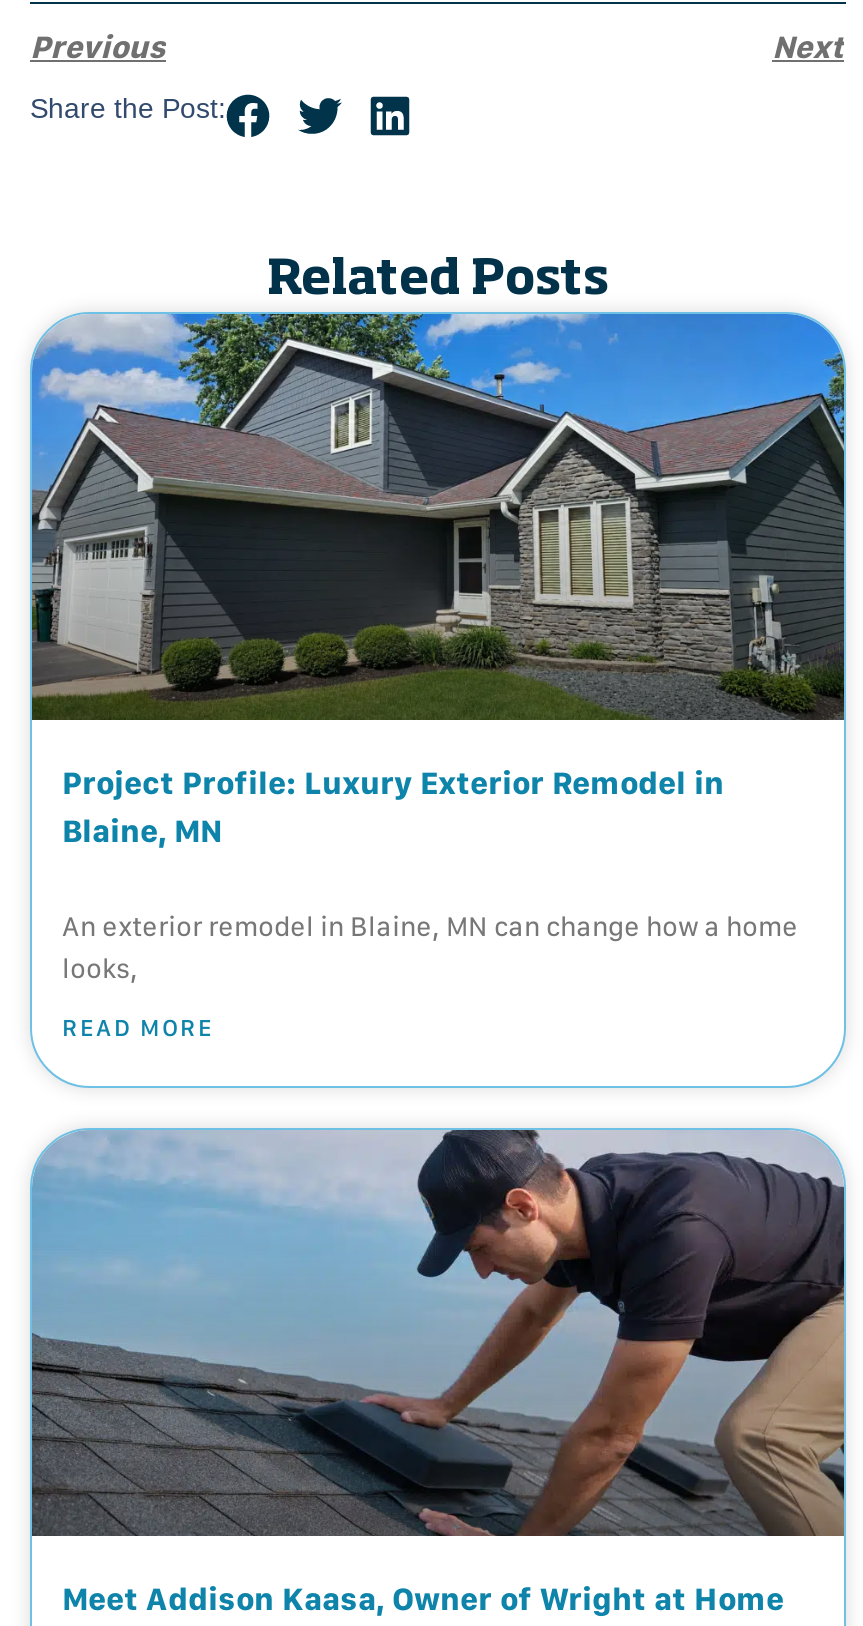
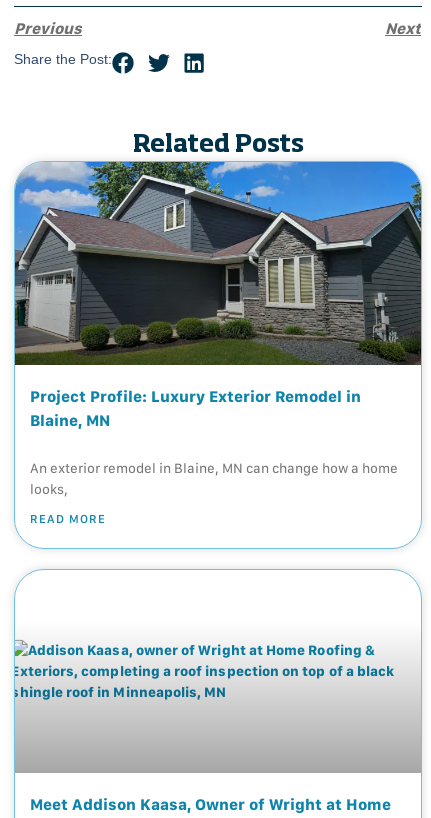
[30,1128,846,1536] [image] -> [14,570,421,772] [image]

